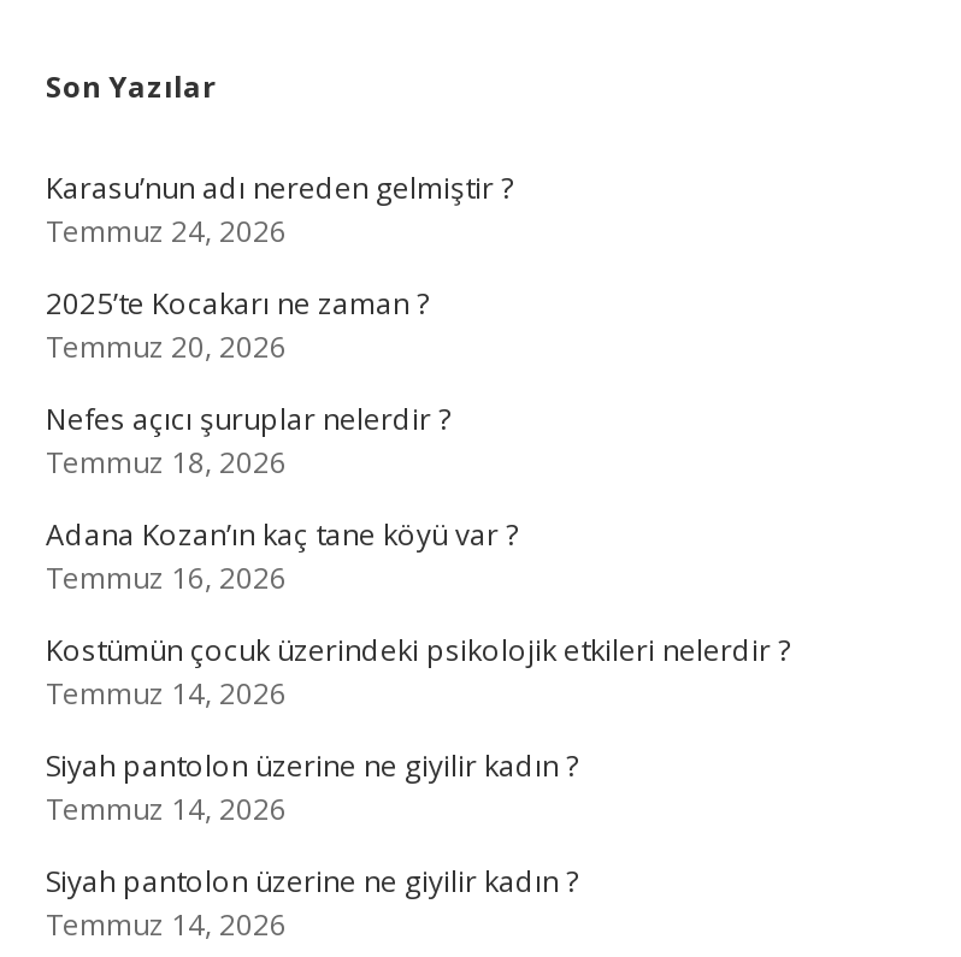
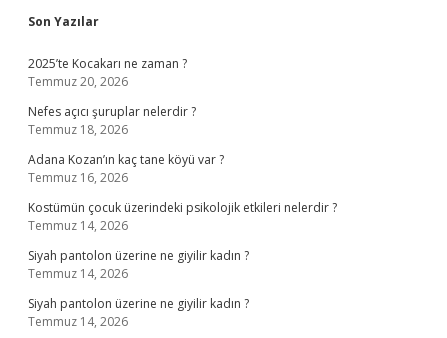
[46,167,513,252] Karasu’nun adı nereden gelmiştir ? | Temmuz 24, 2026 -> none

